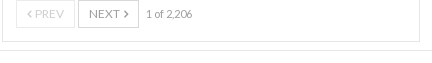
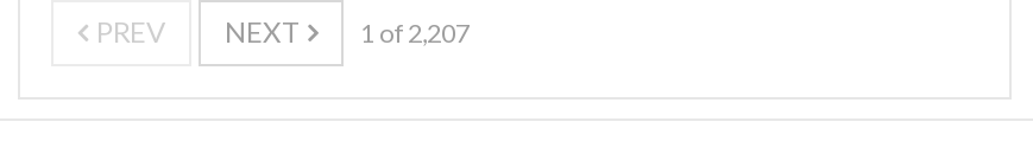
[33,6,192,21] PREV NEXT 1 of 2,206 -> [92,15,470,50] PREV NEXT 1 of 2,207

